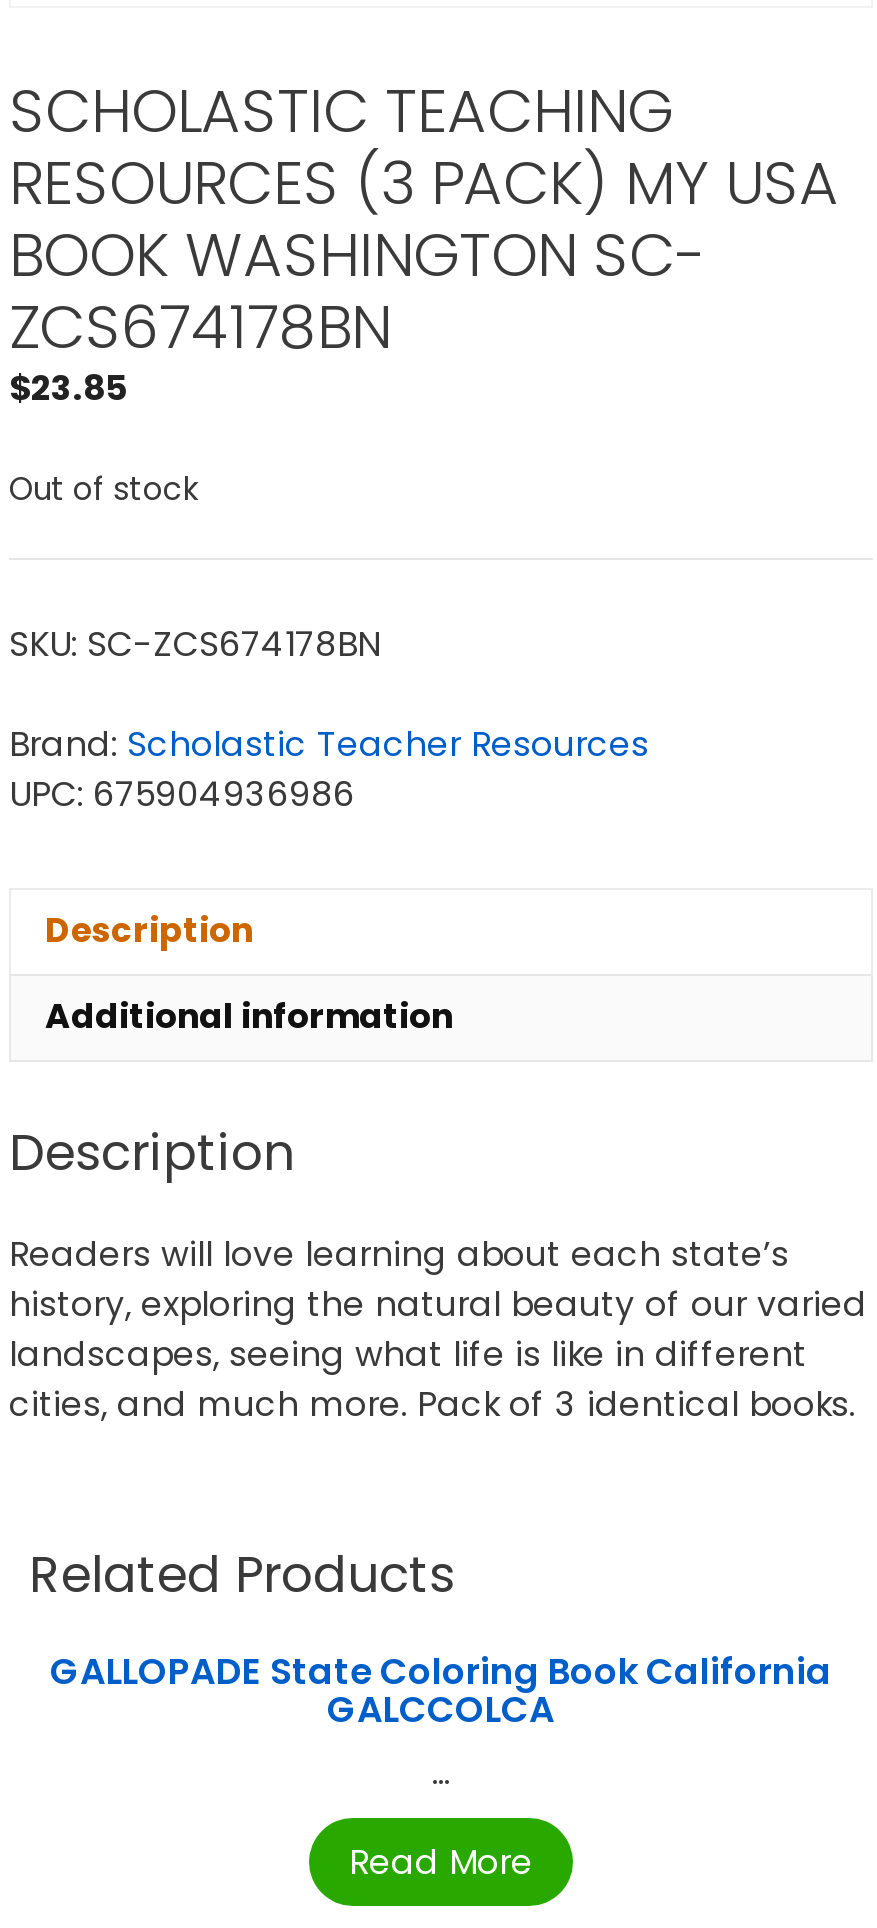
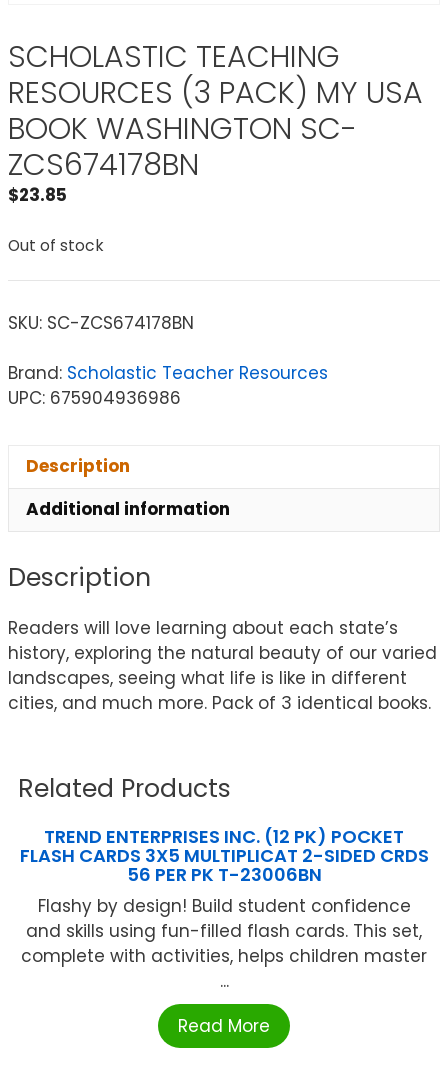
[50,1647,832,1735] GALLOPADE State Coloring Book California | GALCCOLCA -> [19,824,428,968] TREND ENTERPRISES INC. (12 PK) POCKET | FLASH CARDS 3X5 MULTIPLICAT 2-SIDED CRDS | 56 PER PK T-23006BN | Flashy by design! Build student confidence | and skills using fun-filled flash cards. This set, | complete with activities, helps children master

